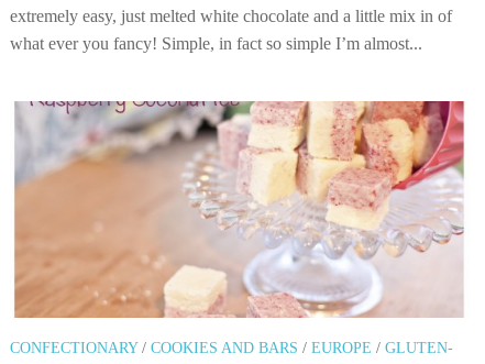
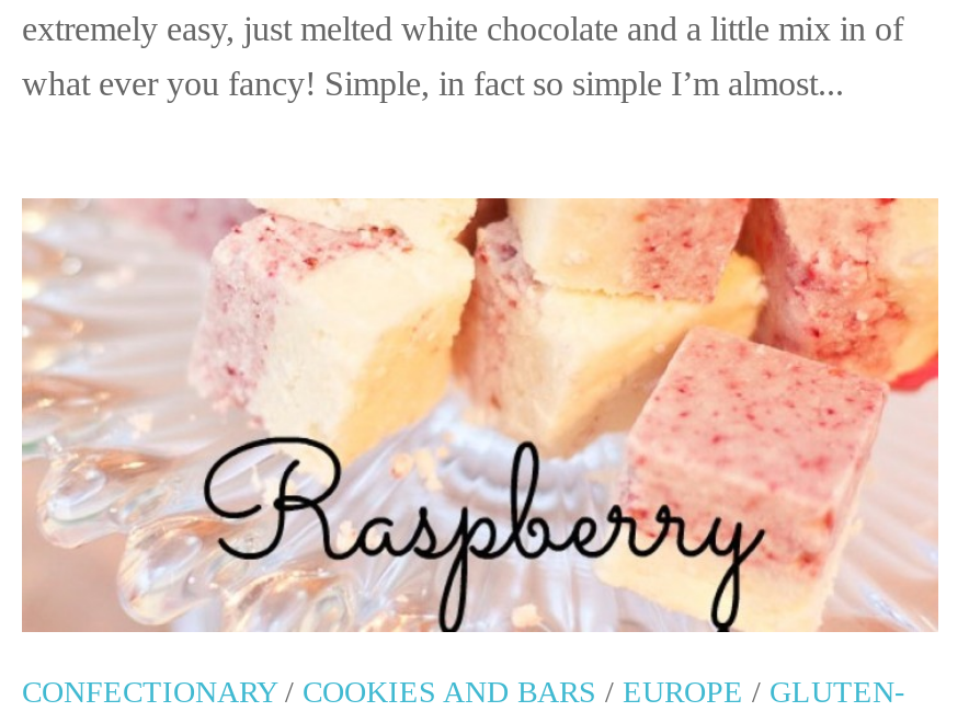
[10,100,470,319] [image] -> [20,196,941,636] [image]

